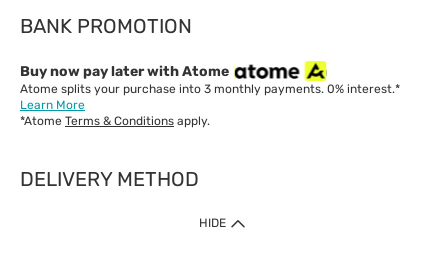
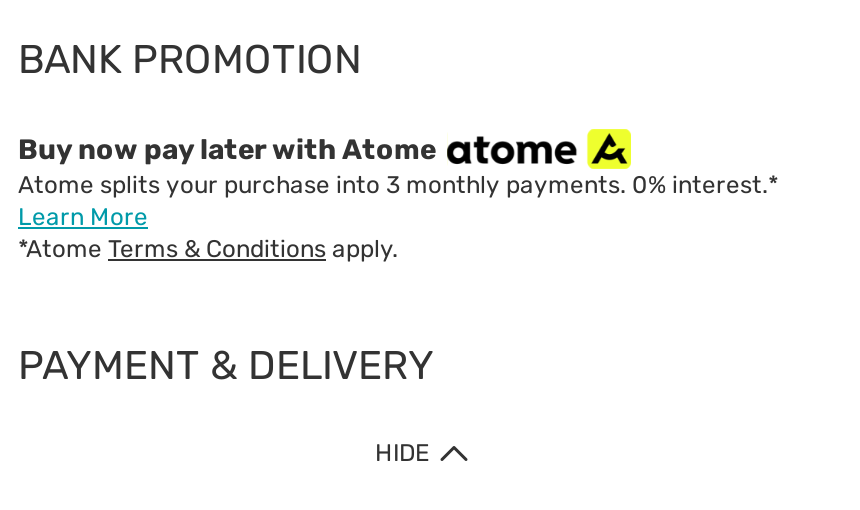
[20,167,199,191] DELIVERY METHOD -> [18,341,434,389] PAYMENT & DELIVERY

